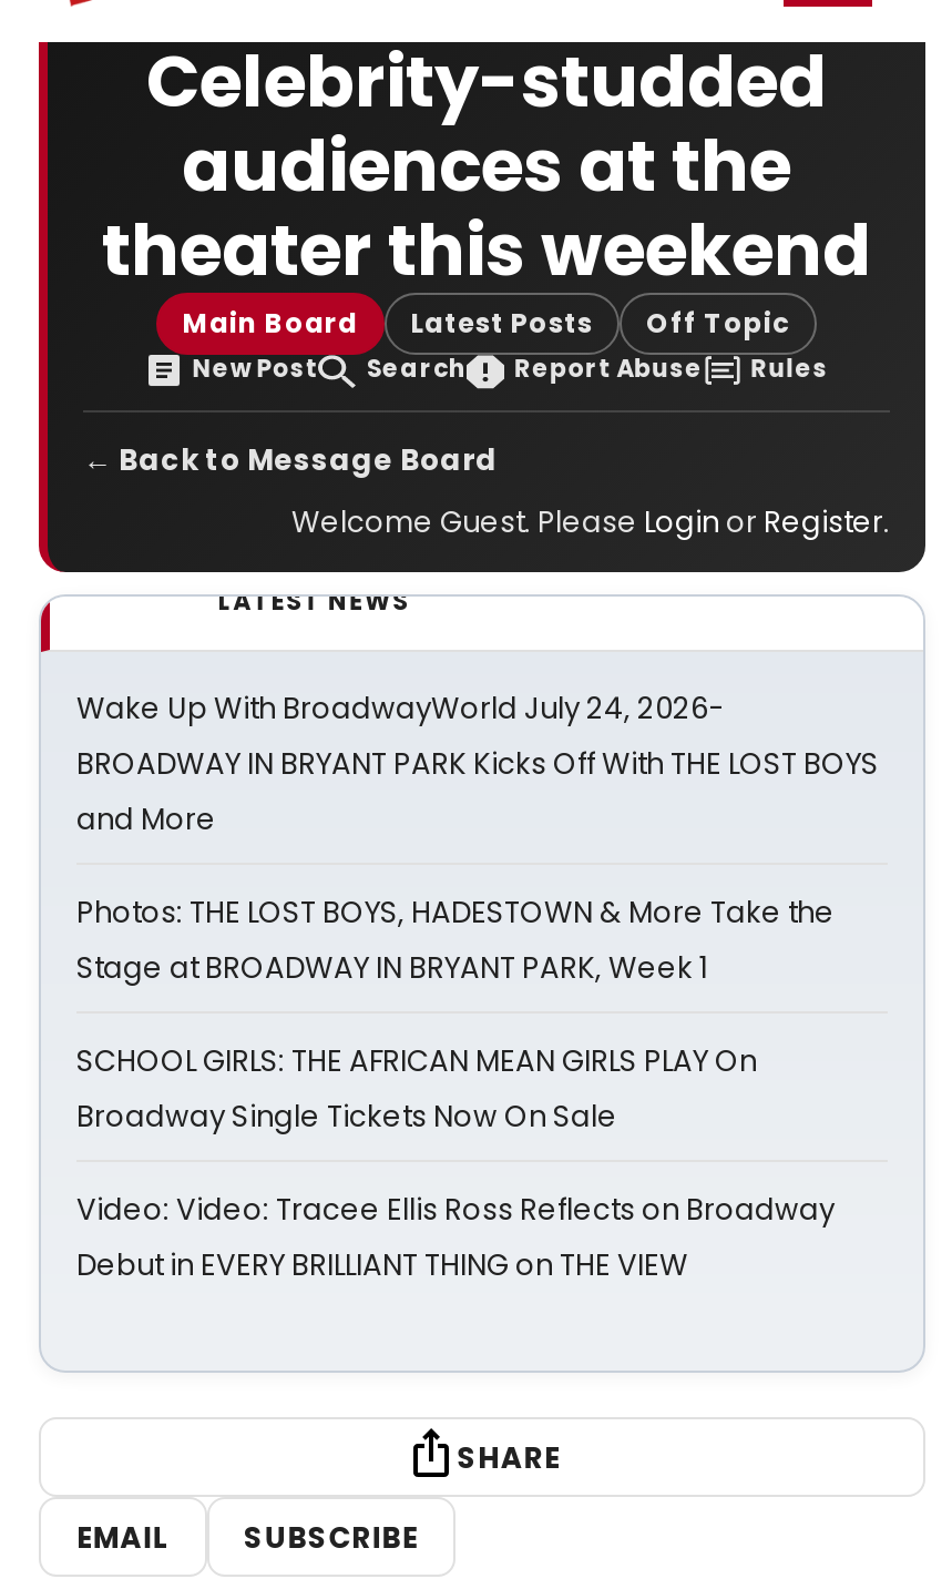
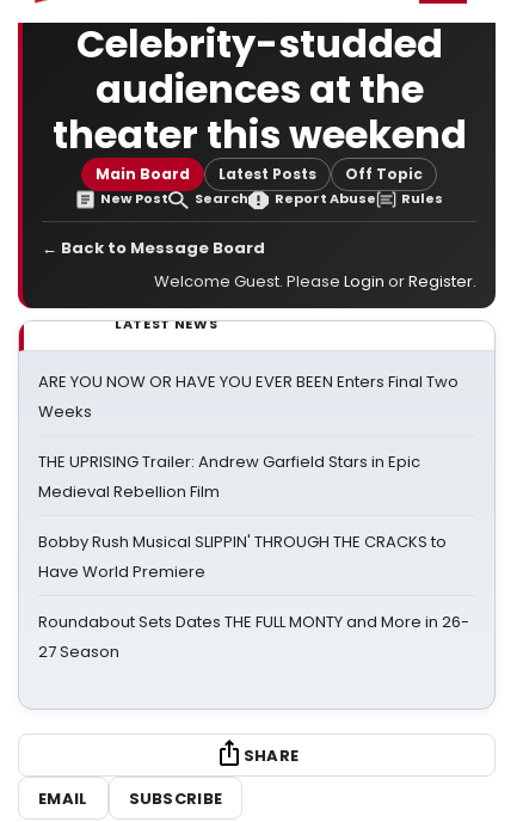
[76,687,879,841] Wake Up With BroadwayWorld July 24, 2026- | BROADWAY IN BRYANT PARK Kicks Off With THE LOST BOYS | and More -> [38,370,459,423] ARE YOU NOW OR HAVE YOU EVER BEEN Enters Final Two | Weeks
[76,892,835,989] Photos: THE LOST BOYS, HADESTOWN & More Take the | Stage at BROADWAY IN BRYANT PARK, Week 1 -> [38,450,420,503] THE UPRISING Trailer: Andrew Garfield Stars in Epic | Medieval Rebellion Film
[76,1040,757,1138] SCHOOL GIRLS: THE AFRICAN MEAN GIRLS PLAY On | Broadway Single Tickets Now On Sale -> [38,530,447,583] Bobby Rush Musical SLIPPIN' THROUGH THE CRACKS to | Have World Premiere
[76,1189,835,1286] Video: Video: Tracee Ellis Ross Reflects on Broadway | Debut in EVERY BRILLIANT THING on THE VIEW -> [38,611,469,663] Roundabout Sets Dates THE FULL MONTY and More in 26- | 27 Season

